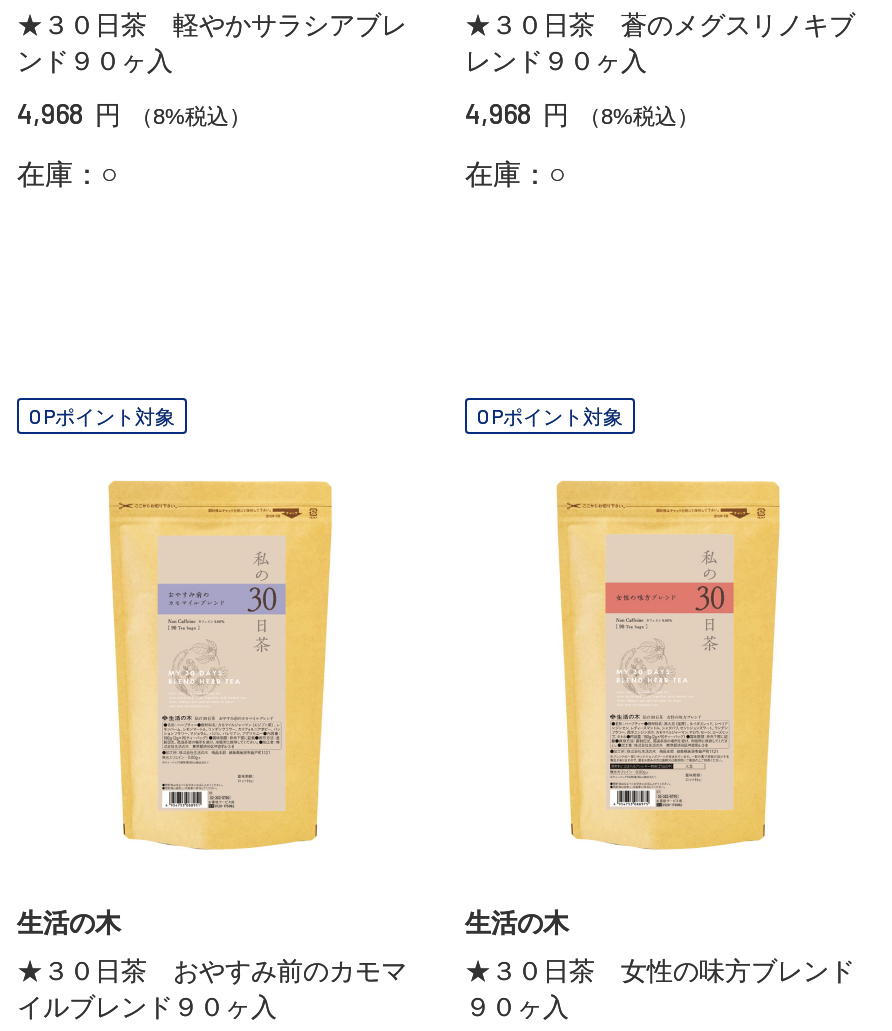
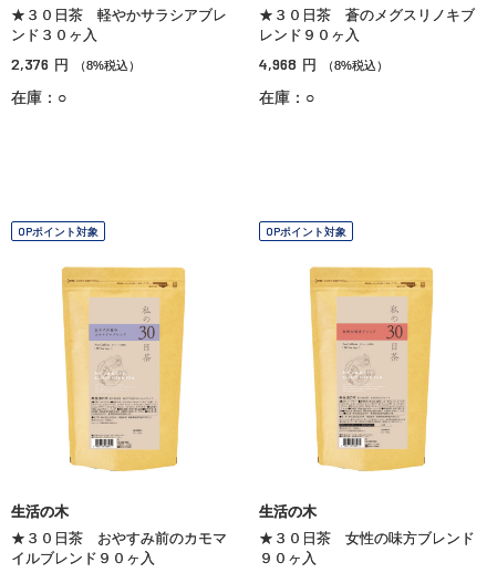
[17,45,173,75] ンド９０ヶ入 -> [11,26,112,43] ンド３０ヶ入
[17,95,251,129] 4,968 円 （8%税込） -> [11,54,141,73] 2,376 円 （8%税込）

